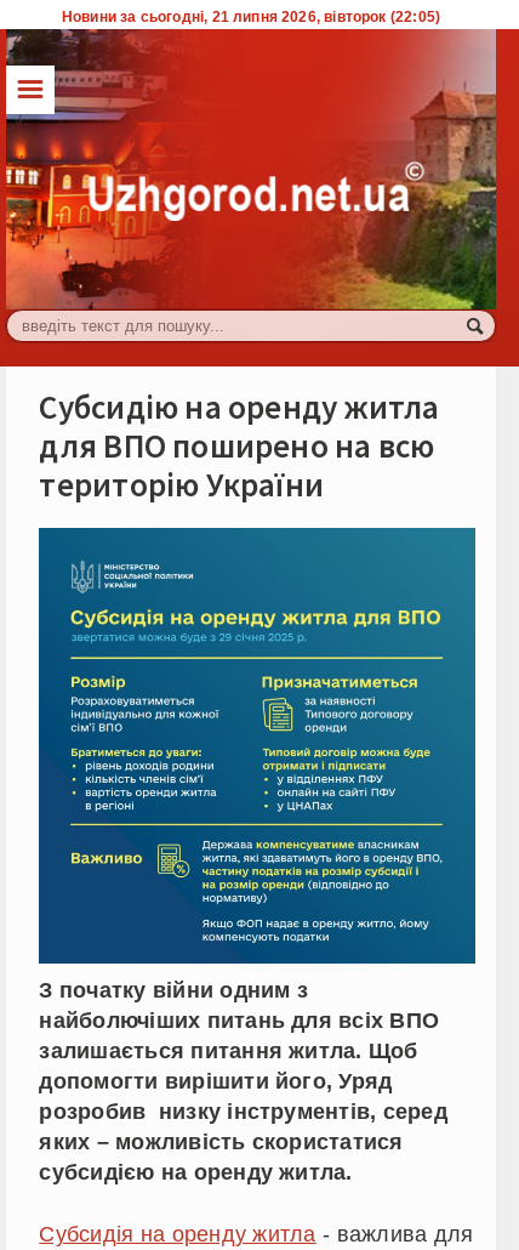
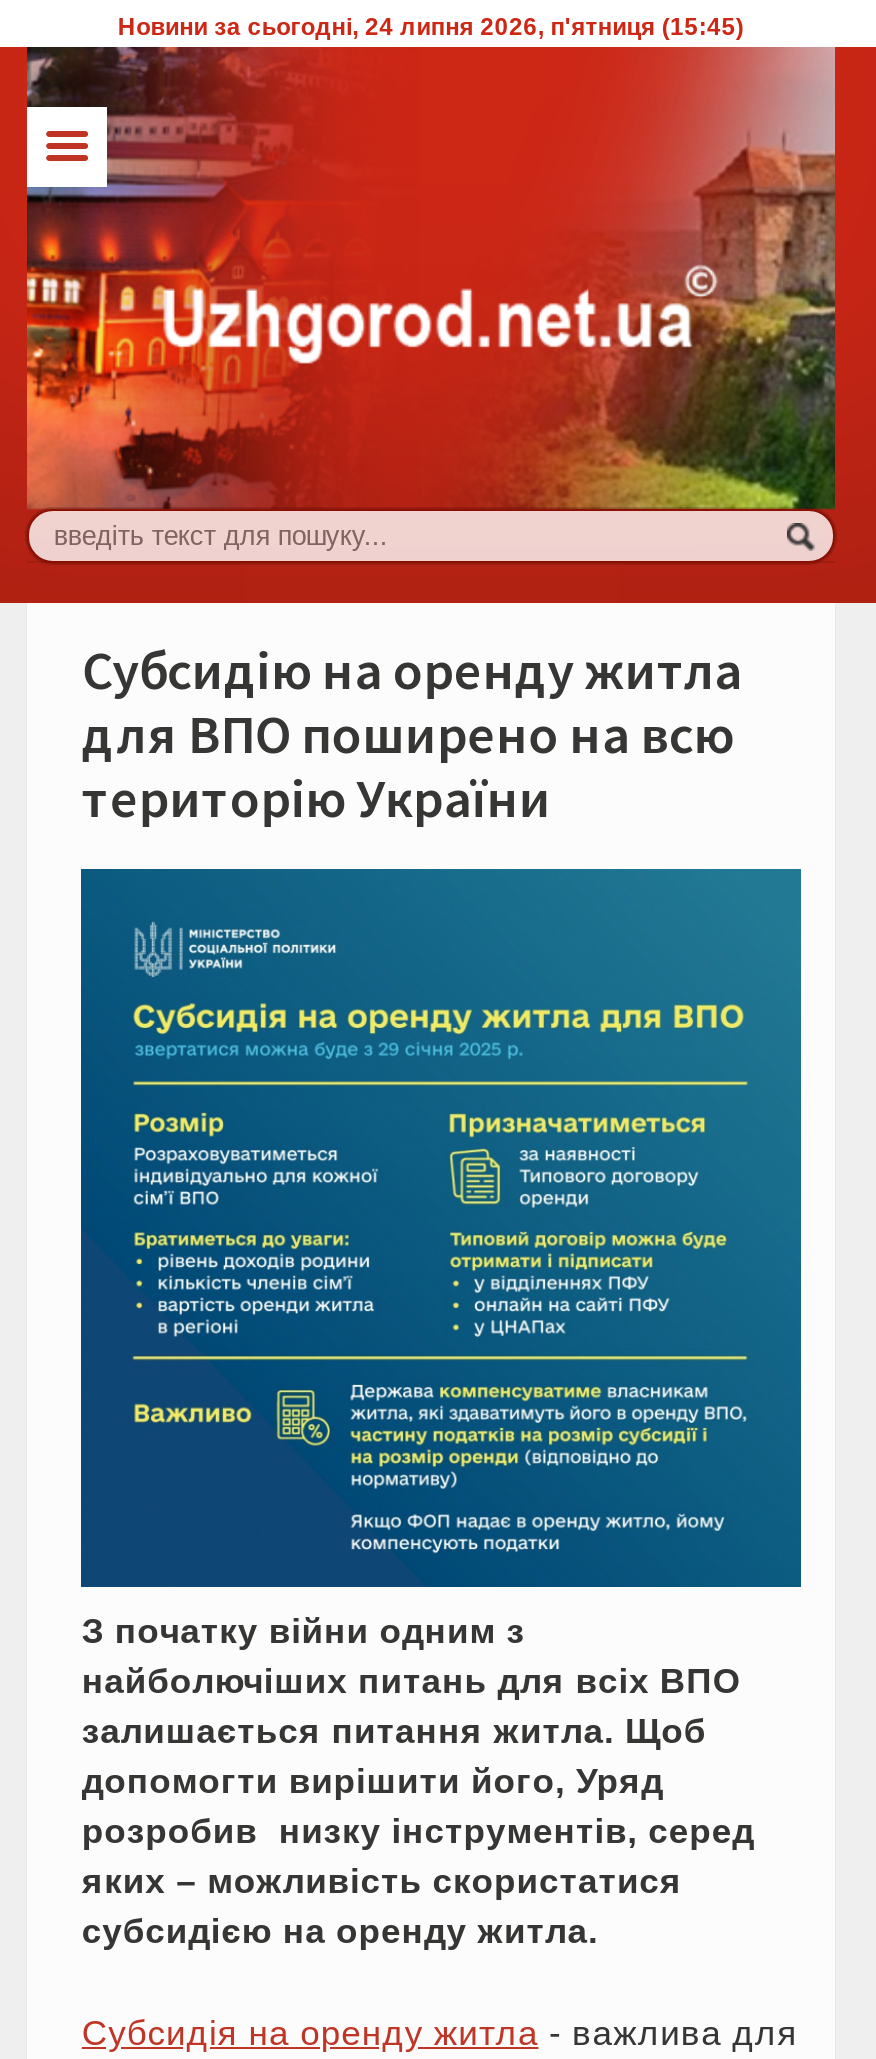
[62,8,440,25] Новини за сьогодні, 21 липня 2026, вівторок (22:05) -> [118,13,744,41] Новини за сьогодні, 24 липня 2026, п'ятниця (15:45)

